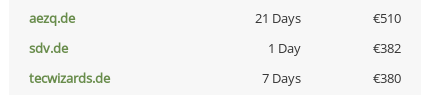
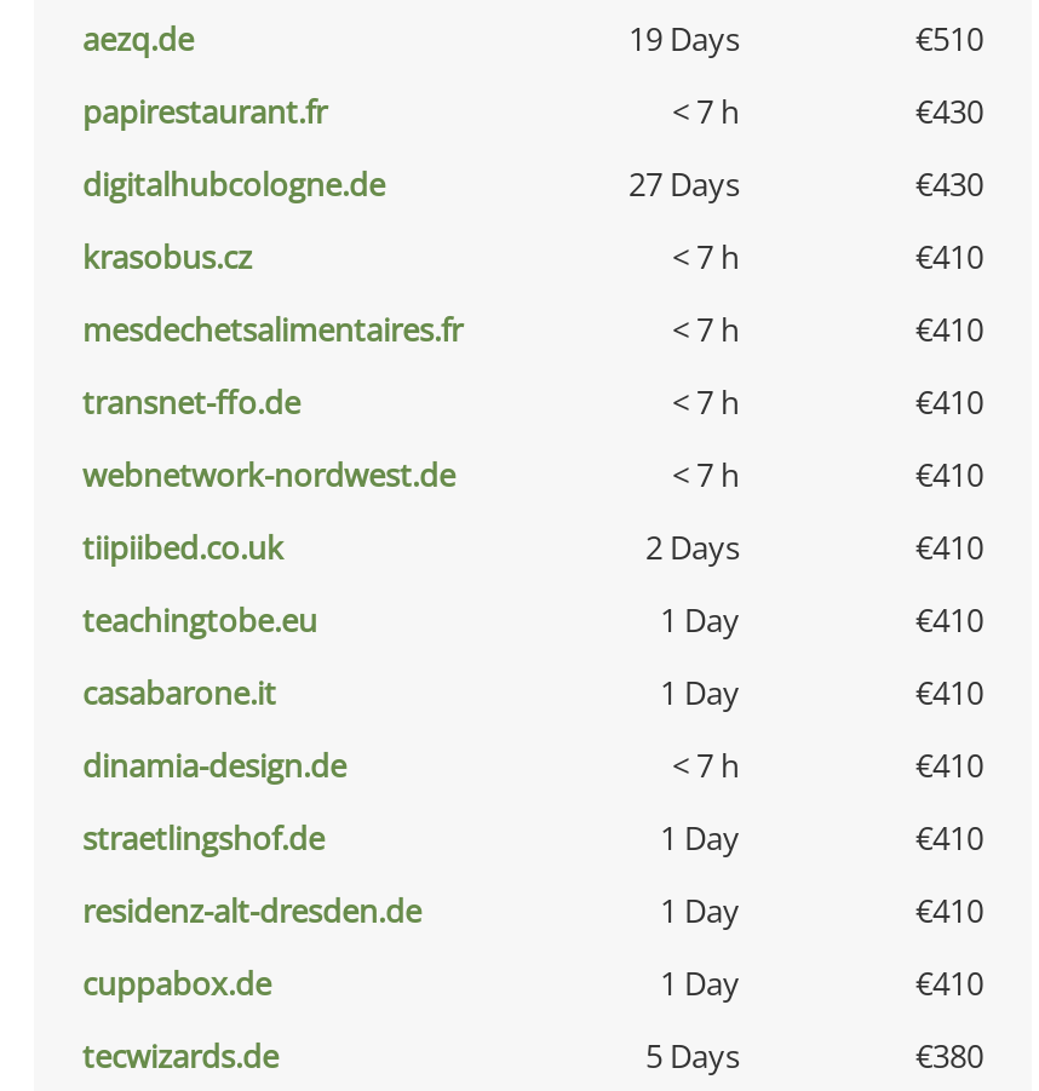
[254,9,300,27] 21 Days -> [628,17,740,61] 19 Days
[29,39,68,57] sdv.de -> [82,90,983,642] papirestaurant.fr | < 7 h | €430 | digitalhubcologne.de | 27 Days | €430 | krasobus.cz | < 7 h | €410 | mesdechetsalimentaires.fr | < 7 h | €410 | transnet-ffo.de | < 7 h | €410 | webnetwork-nordwest.de | < 7 h | €410 | tiipiibed.co.uk | 2 Days | €410 | teachingtobe.eu
[373,39,401,57] €382 -> [82,598,983,1005] €410 | casabarone.it | 1 Day | €410 | dinamia-design.de | < 7 h | €410 | straetlingshof.de | 1 Day | €410 | residenz-alt-dresden.de | 1 Day | €410 | cuppabox.de | 1 Day | €410
[261,69,300,87] 7 Days -> [645,1034,740,1078] 5 Days

